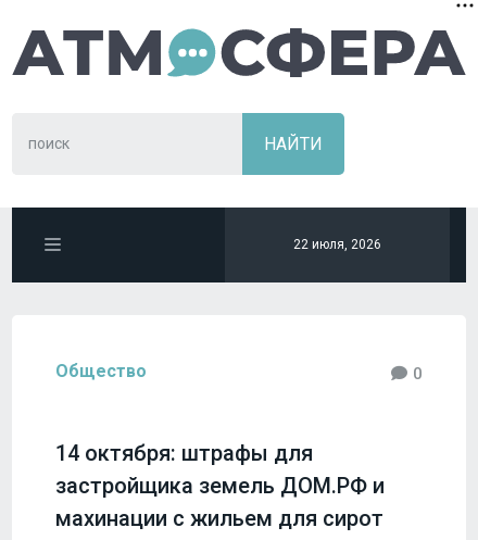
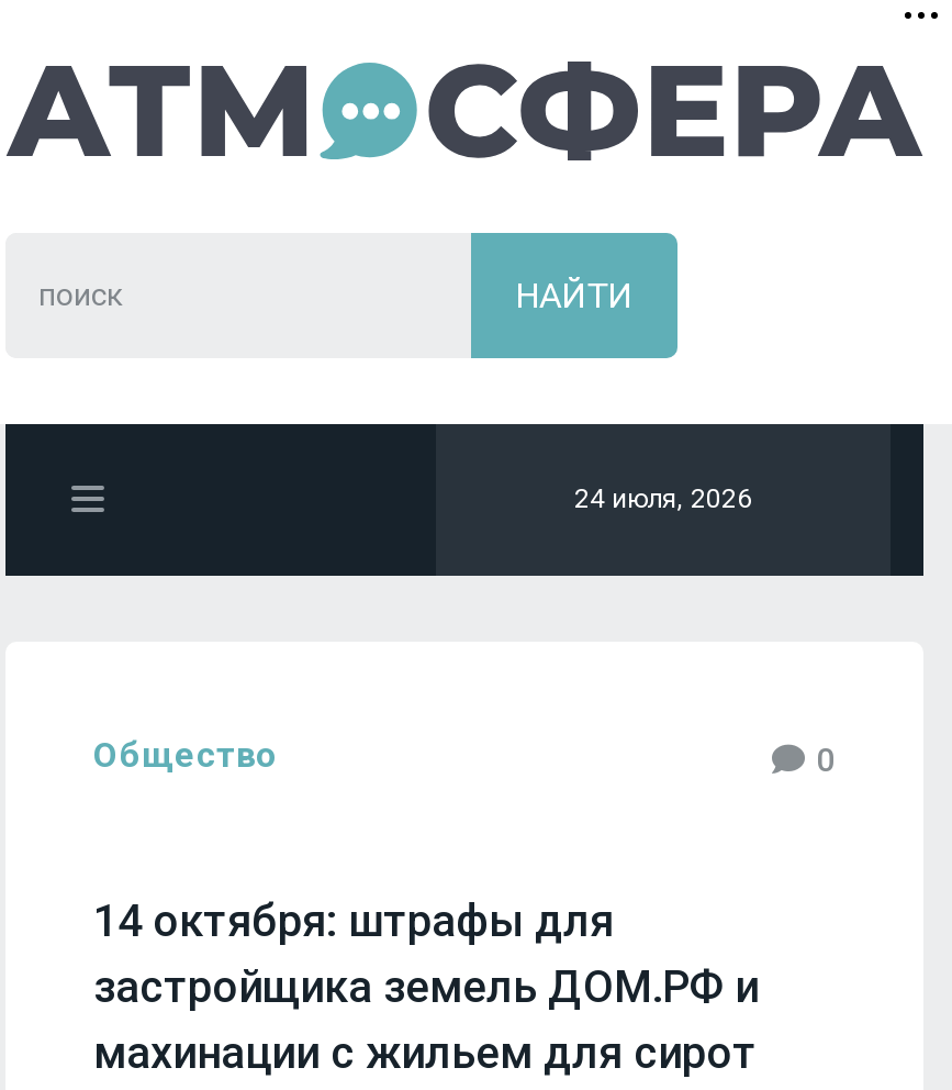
[293,237,381,252] 22 июля, 2026 -> [574,483,752,514] 24 июля, 2026

